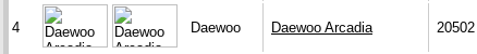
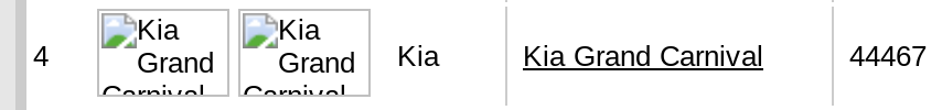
[45,10,101,48] [image] -> [101,18,216,97] [image]
[114,10,475,48] [image] | Daewoo | Daewoo Arcadia | 20502 -> [243,18,927,97] [image] | Kia | Kia Grand Carnival | 44467

